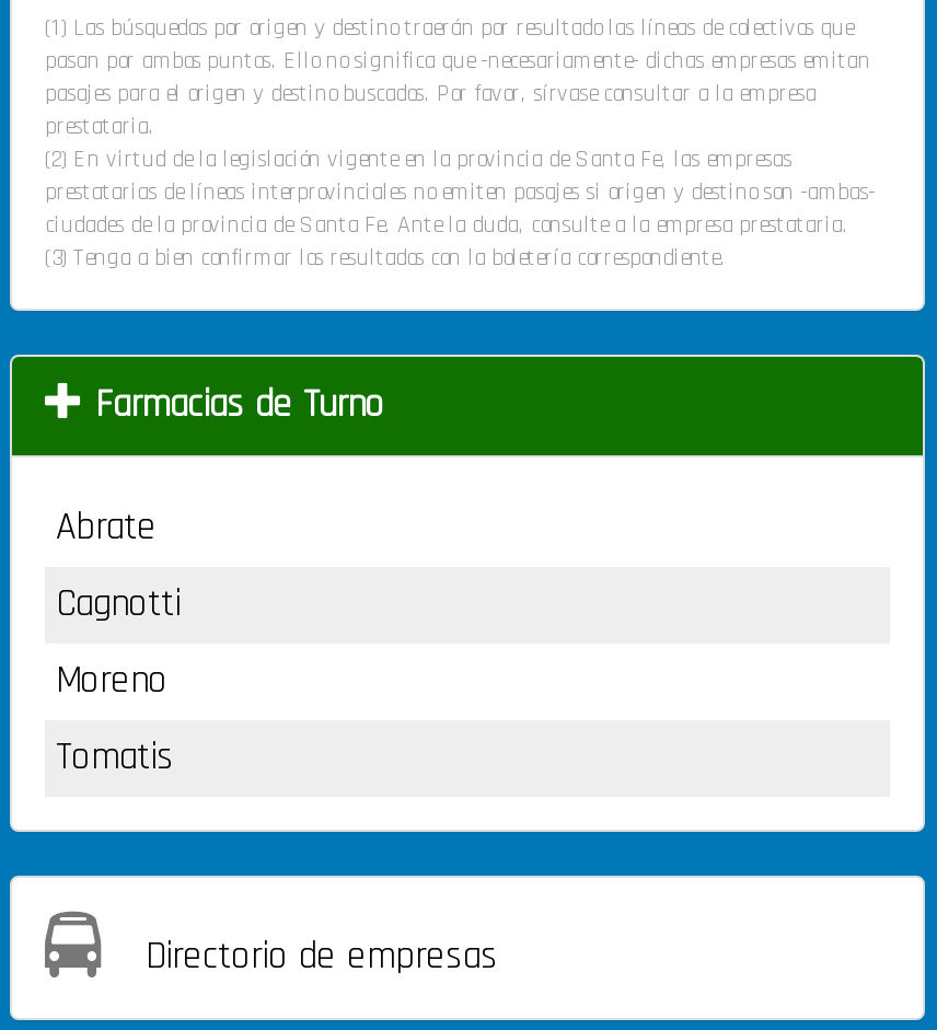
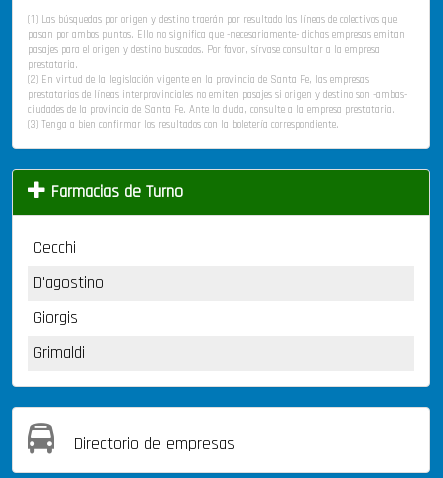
[56,504,157,552] Abrate -> [33,237,76,259] Cecchi
[56,580,181,628] Cagnotti -> [33,272,104,294] D'agostino
[56,657,167,705] Moreno -> [33,307,78,329] Giorgis
[56,733,174,782] Tomatis -> [33,342,85,364] Grimaldi

